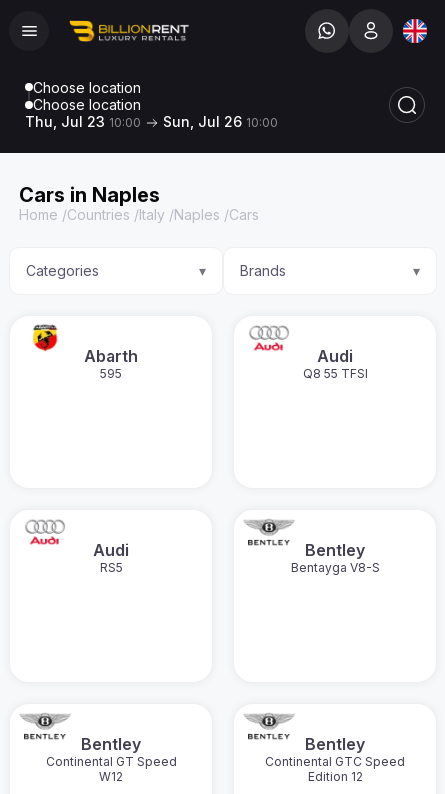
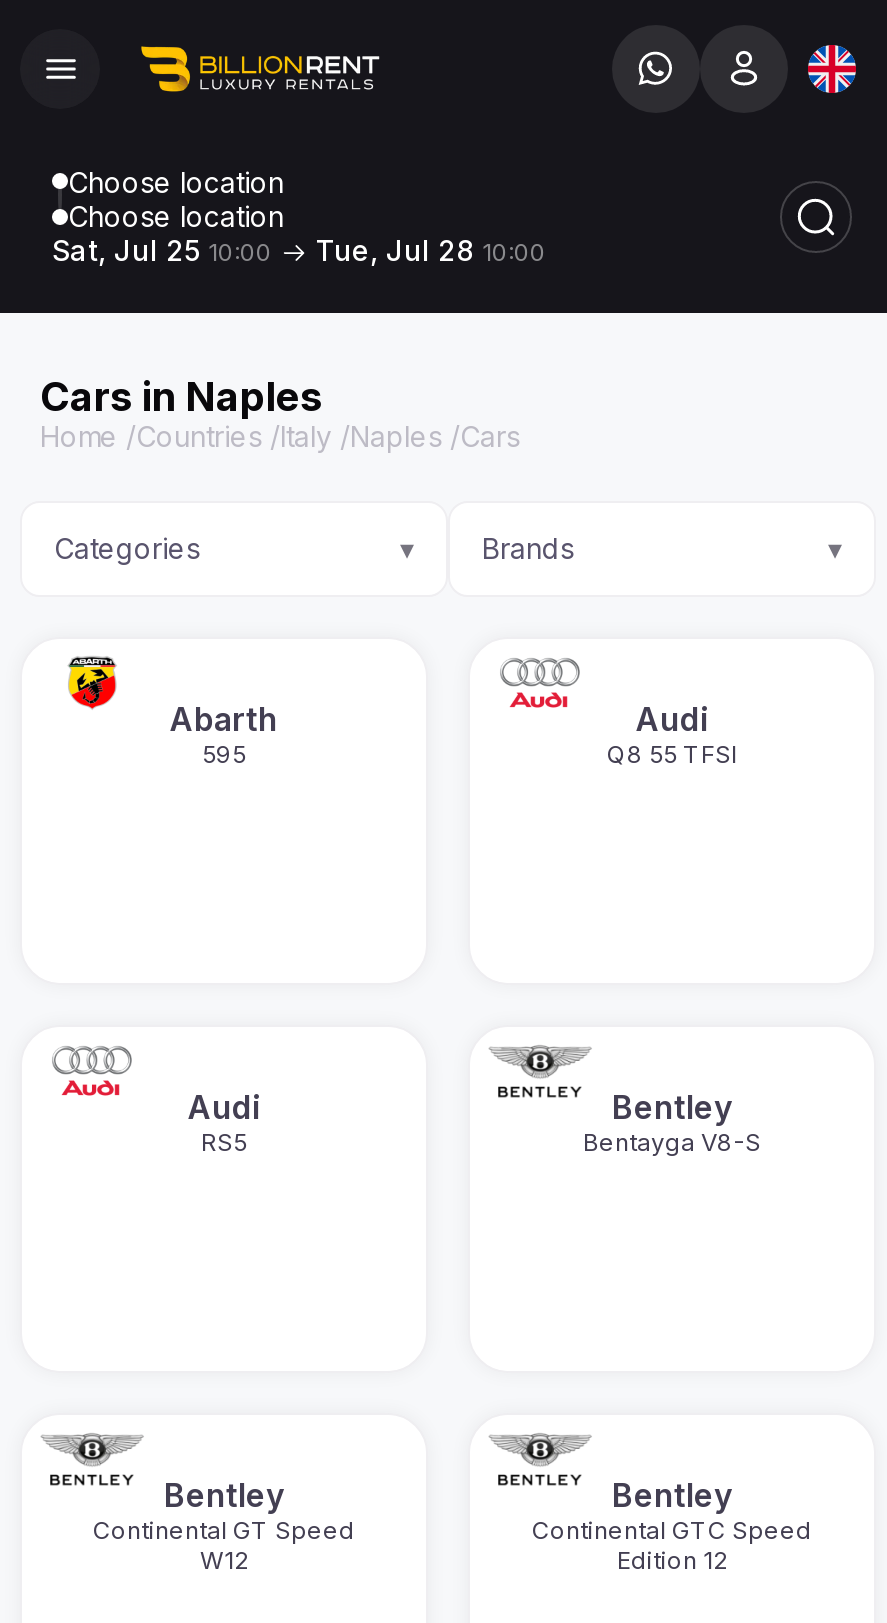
[25,113,141,130] Thu, Jul 23 10:00 -> [52,233,272,267] Sat, Jul 25 10:00
[163,113,278,130] Sun, Jul 26 10:00 -> [316,233,546,267] Tue, Jul 28 10:00

